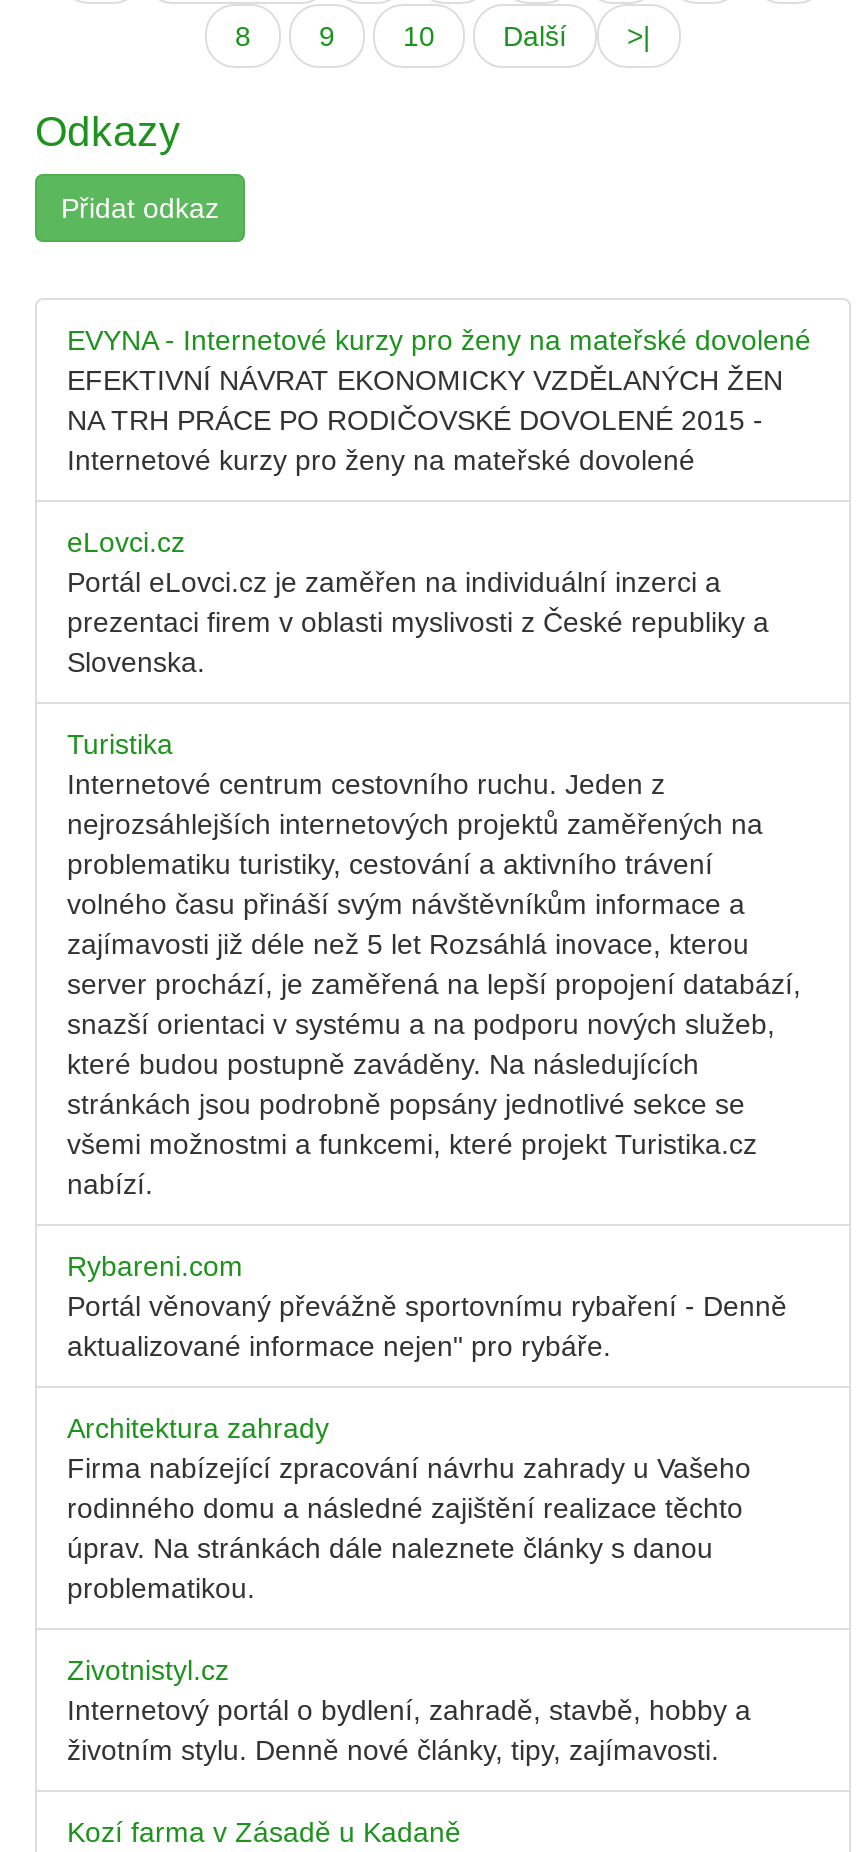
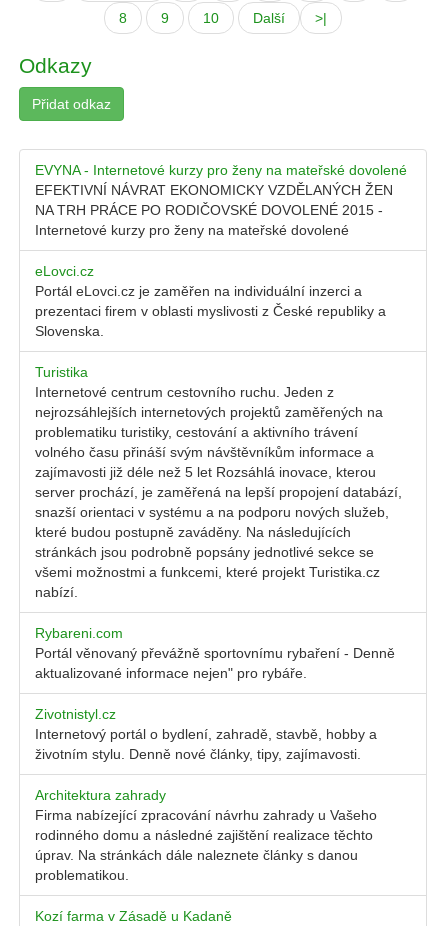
moved [67,1412,751,1604] -> [35,787,377,883]: Architektura zahrady | Firma nabízející zpracování návrhu zahrady u Vašeho | rodinného domu a následné zajištění realizace těchto | úprav. Na stránkách dále naleznete články s danou | problematikou.
moved [67,1654,751,1766] -> [35,706,377,762]: Zivotnistyl.cz | Internetový portál o bydlení, zahradě, stavbě, hobby a | životním stylu. Denně nové články, tipy, zajímavosti.

